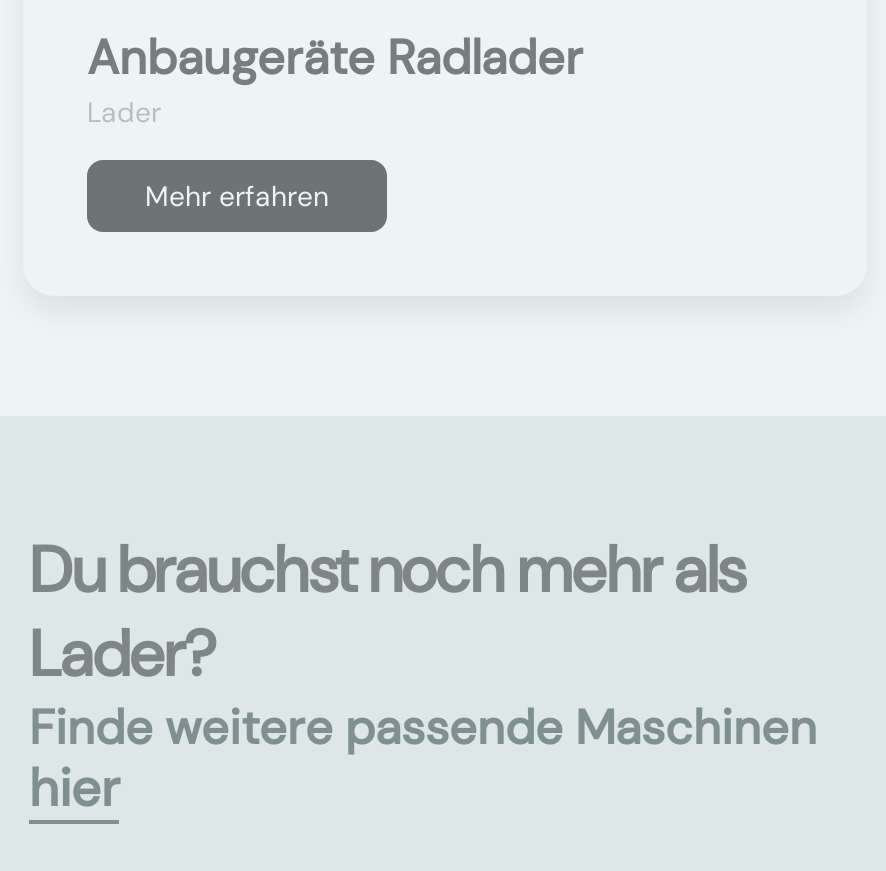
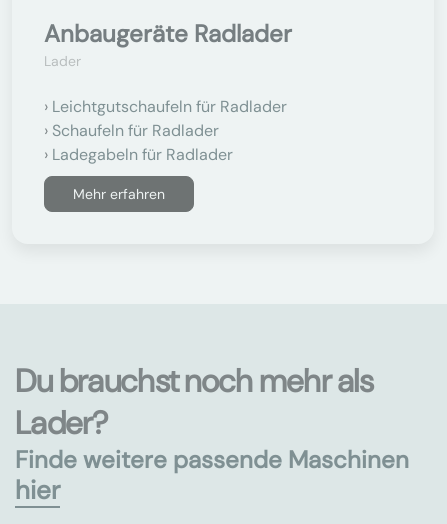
none -> [52,96,287,165] Leichtgutschaufeln für Radlader | Schaufeln für Radlader | Ladegabeln für Radlader

